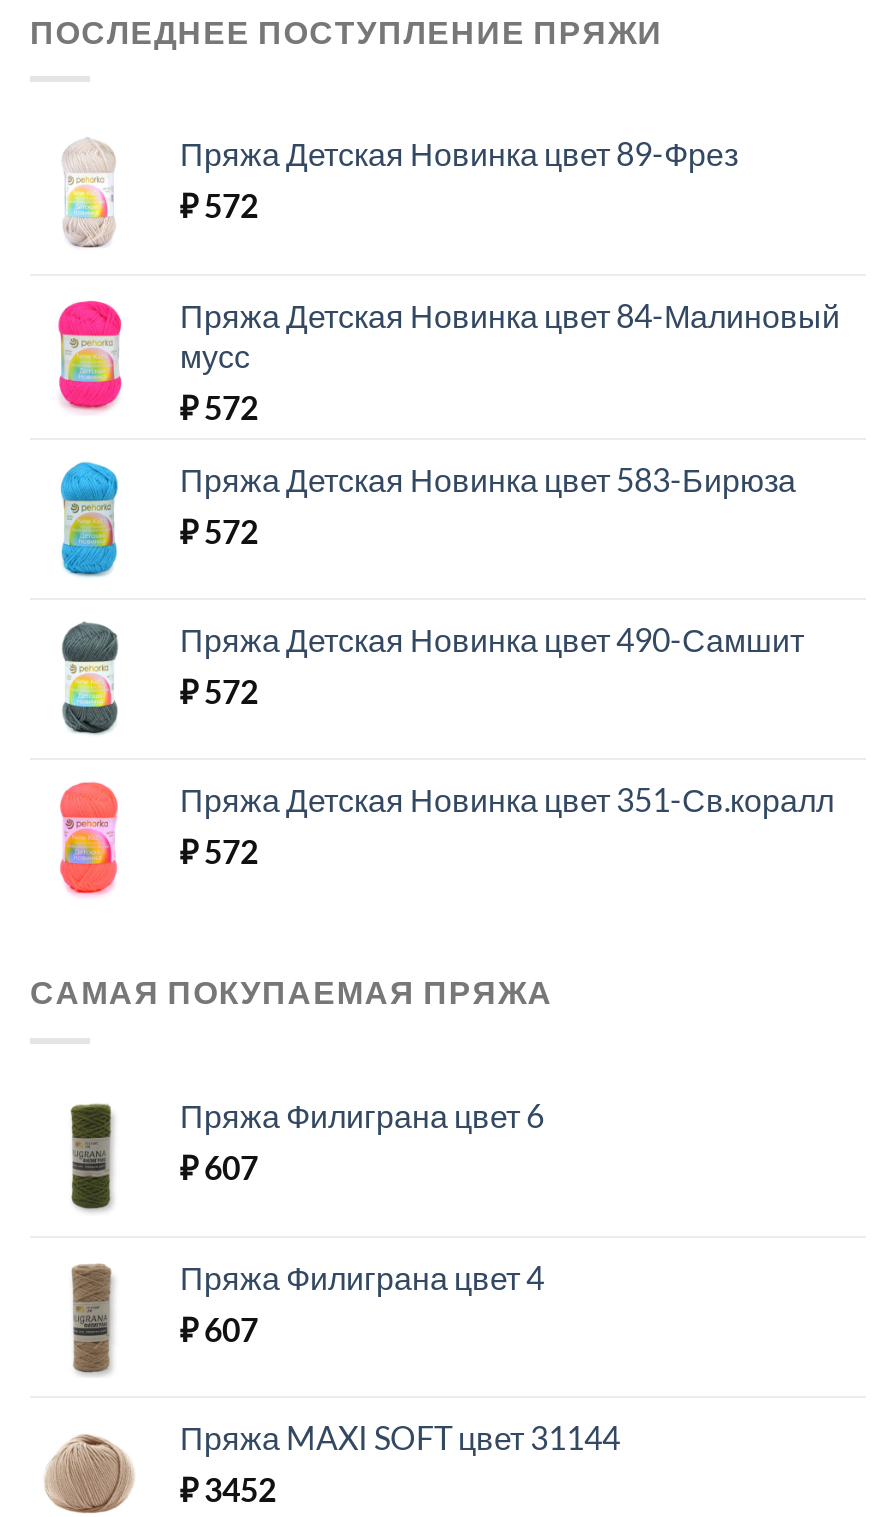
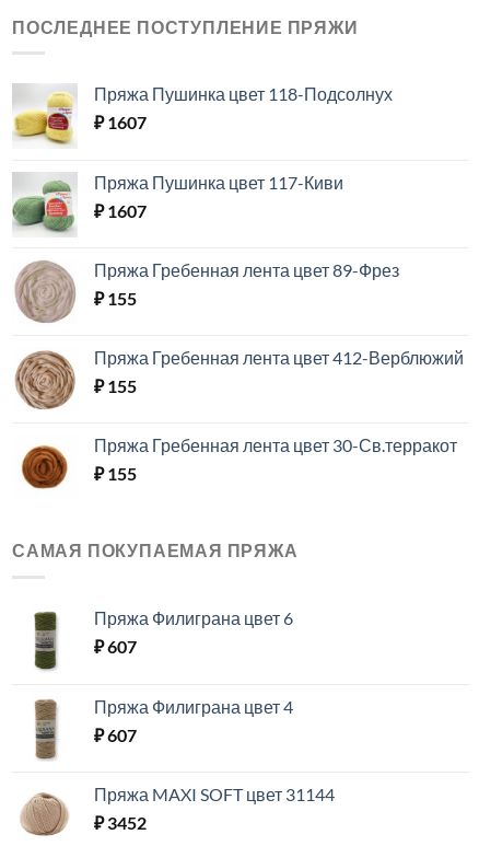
[32,134,738,250] [image] | Пряжа Детская Новинка цвет 89-Фрез | ₽572 -> [12,83,393,148] [image] | Пряжа Пушинка цвет 118-Подсолнух | ₽1607
[30,296,840,426] [image] | Пряжа Детская Новинка цвет 84-Малиновый | мусс | ₽572 -> [11,172,343,237] [image] | Пряжа Пушинка цвет 117-Киви | ₽ 1607
[36,460,796,578] [image] | Пряжа Детская Новинка цвет 583-Бирюза | ₽572 -> [14,259,399,324] [image] | Пряжа Гребенная лента цвет 89-Фрез | ₽155
[36,620,804,736] [image] | Пряжа Детская Новинка цвет 490-Самшит | ₽572 -> [14,347,464,410] [image] | Пряжа Гребенная лента цвет 412-Верблюжий | ₽155
[48,780,834,898] [image] | Пряжа Детская Новинка цвет 351-Св.коралл | ₽572 -> [21,435,457,498] [image] | Пряжа Гребенная лента цвет 30-Св.терракот | ₽155

